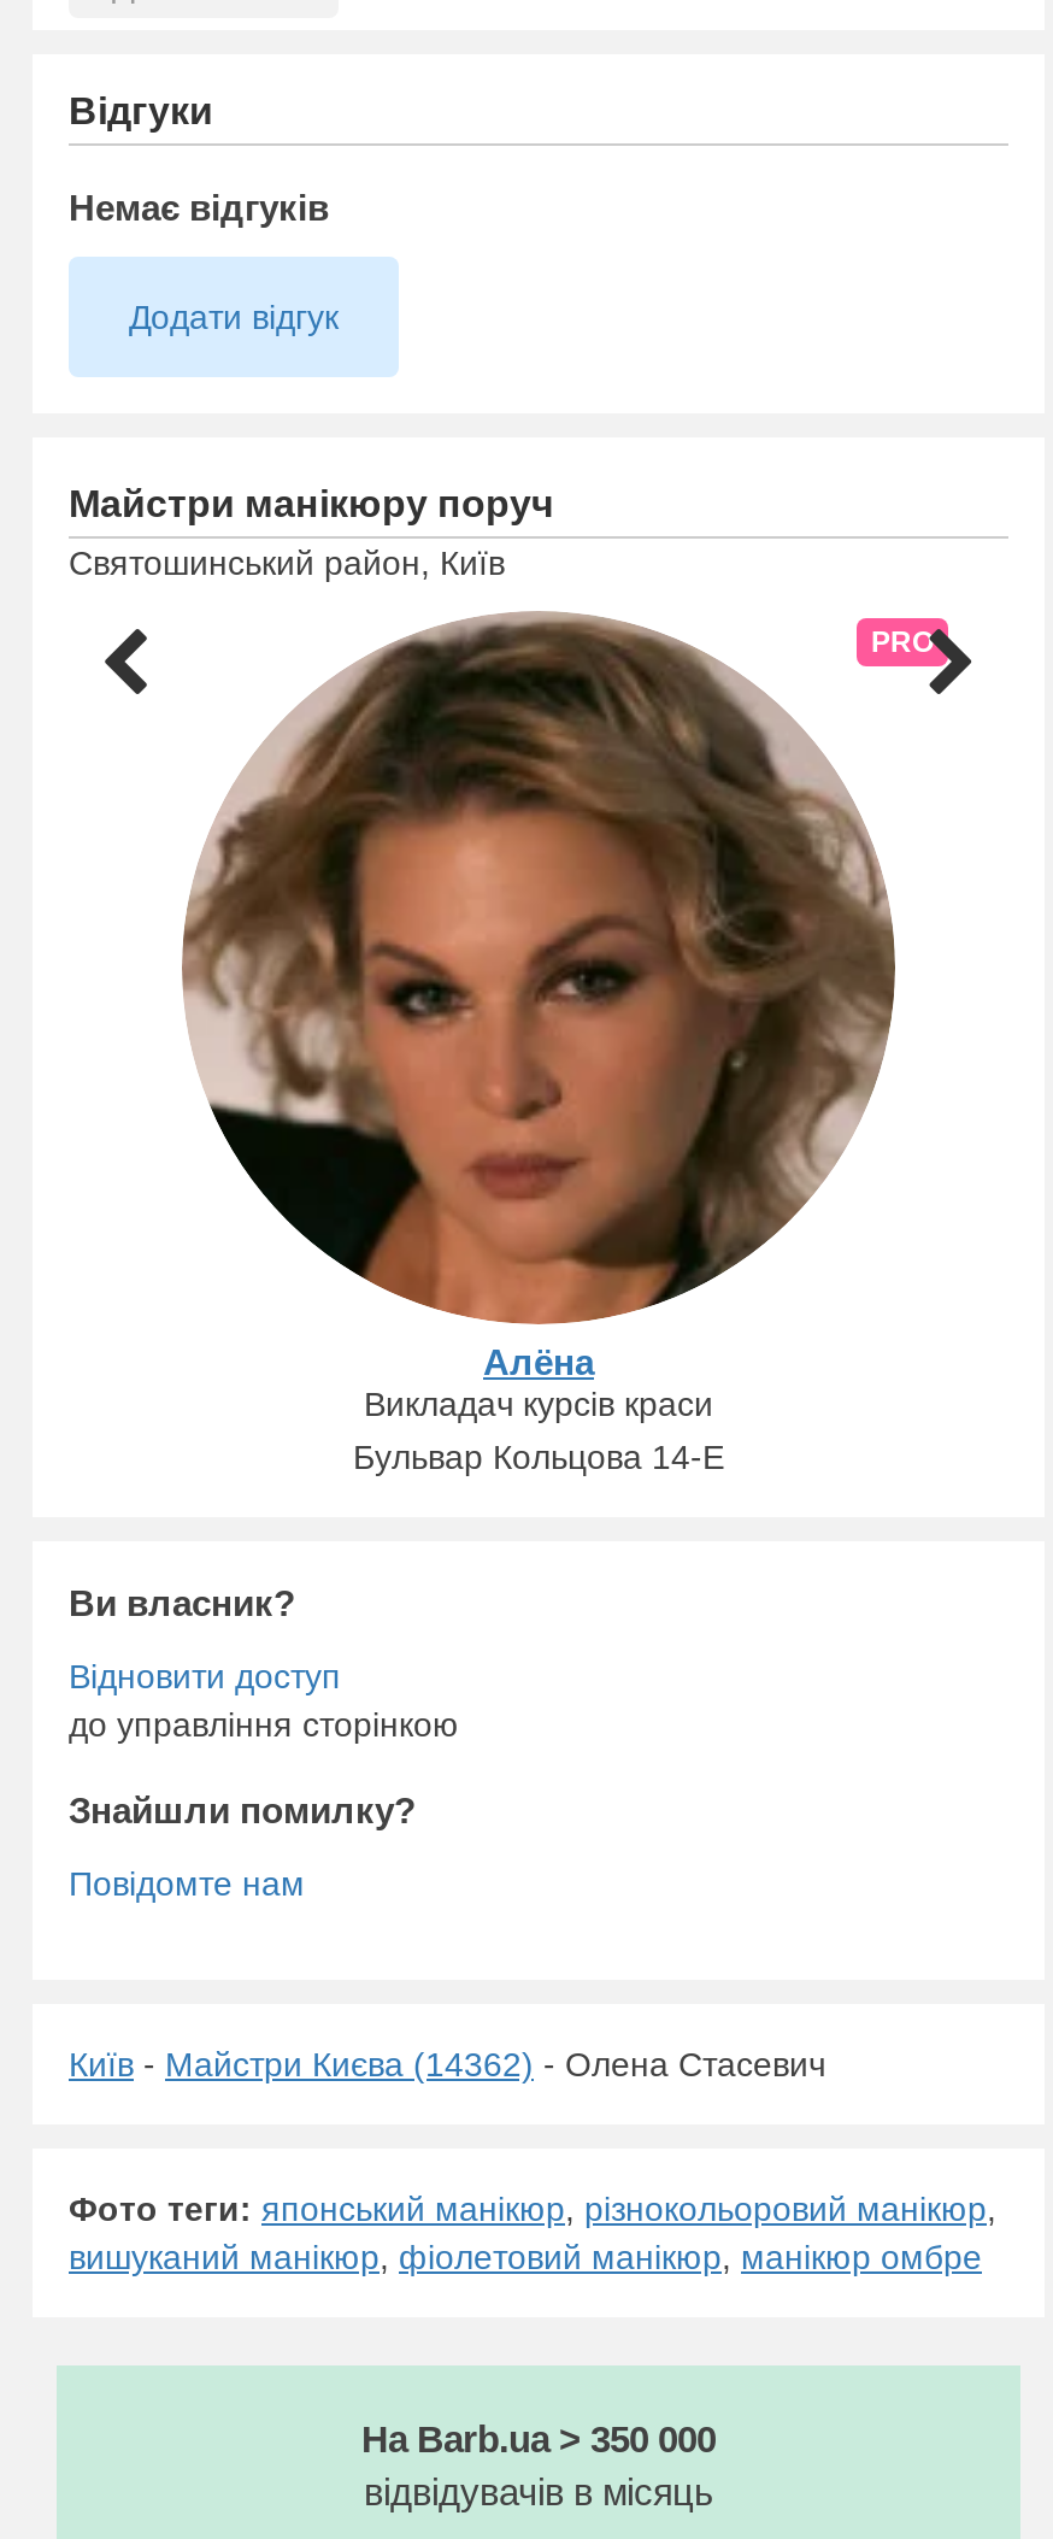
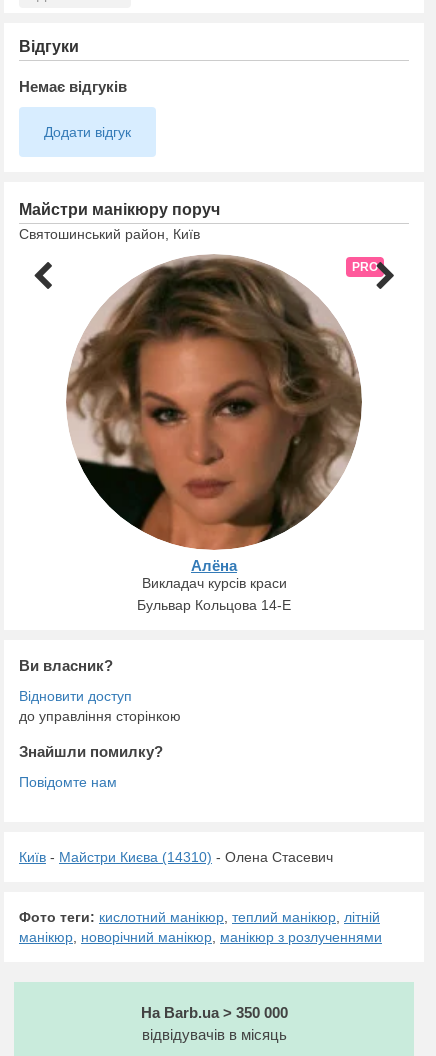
[69,2046,825,2084] Київ - Майстри Києва (14362) - Олена Стасевич -> [19,849,333,865] Київ - Майстри Києва (14310) - Олена Стасевич
[69,2191,996,2277] Фото теги: японський манікюр, різнокольоровий манікюр, | вишуканий манікюр, фіолетовий манікюр, манікюр омбре -> [19,909,382,945] Фото теги: кислотний манікюр, теплий манікюр, літній | манікюр, новорічний манікюр, манікюр з розлученнями

